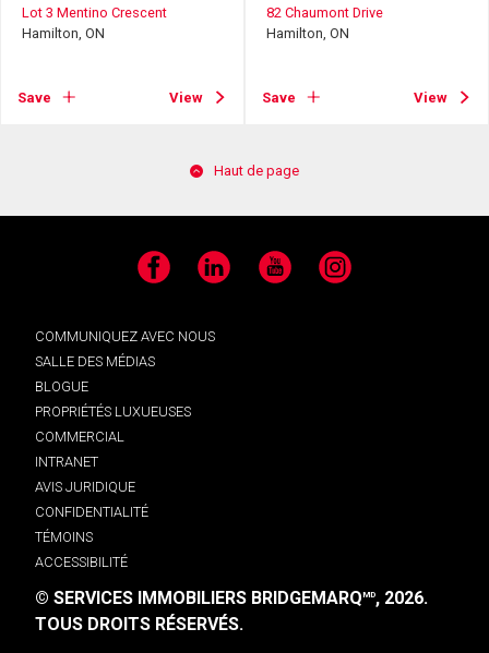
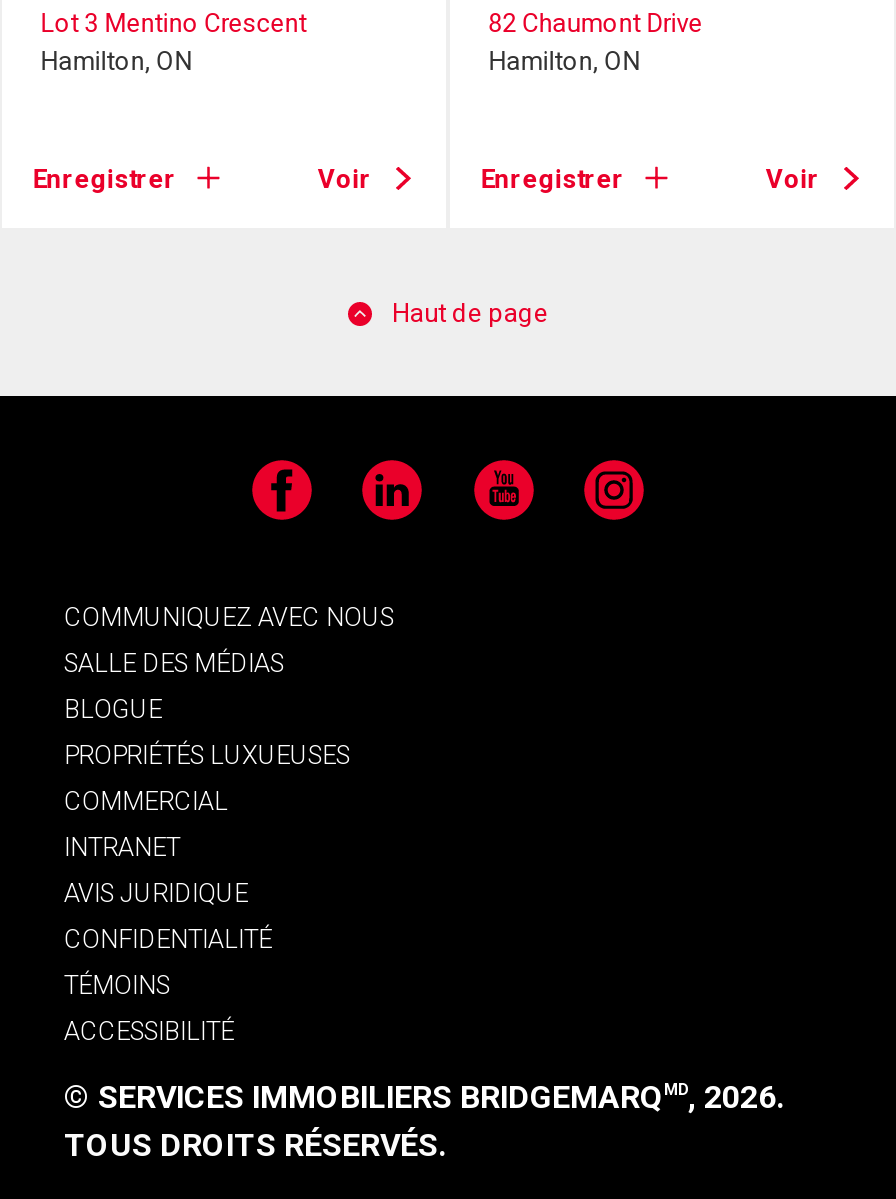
[18,89,203,106] Save | View -> [32,164,372,194] Enregistrer | Voir
[262,89,447,106] Save | View -> [480,164,820,194] Enregistrer | Voir

